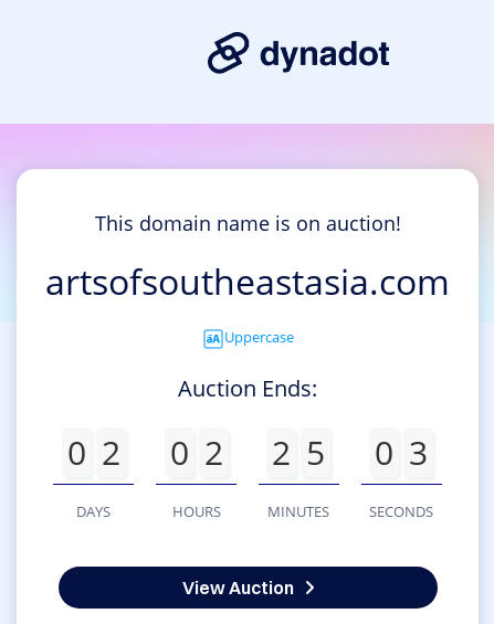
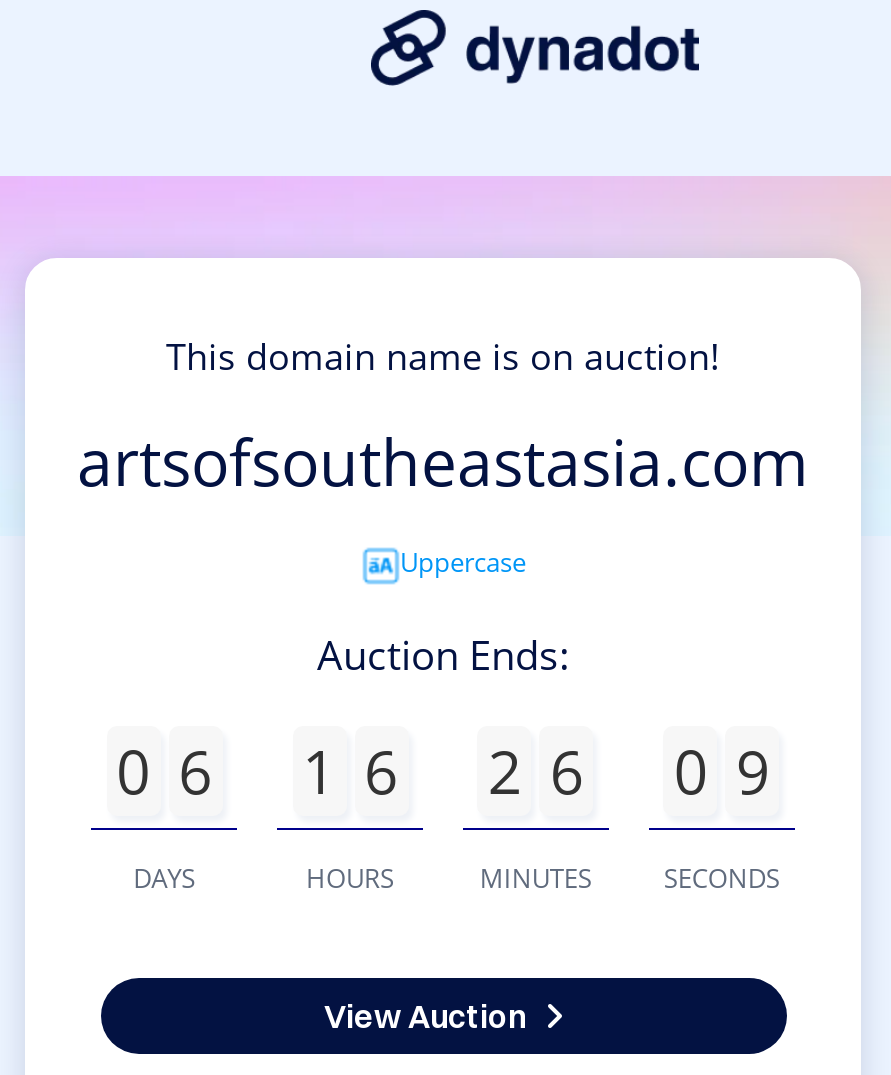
[67,430,120,475] 0 2 -> [116,730,212,812] 0 6
[170,430,223,475] 0 2 -> [302,730,398,812] 1 6
[272,430,325,475] 2 5 -> [488,730,584,812] 2 6
[375,430,428,475] 0 3 -> [674,730,770,812] 0 9

